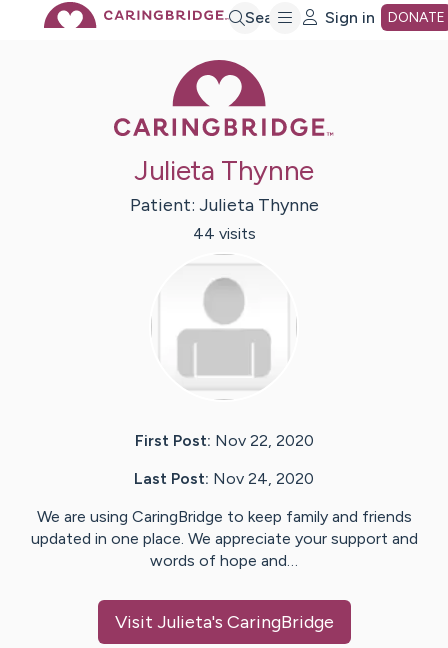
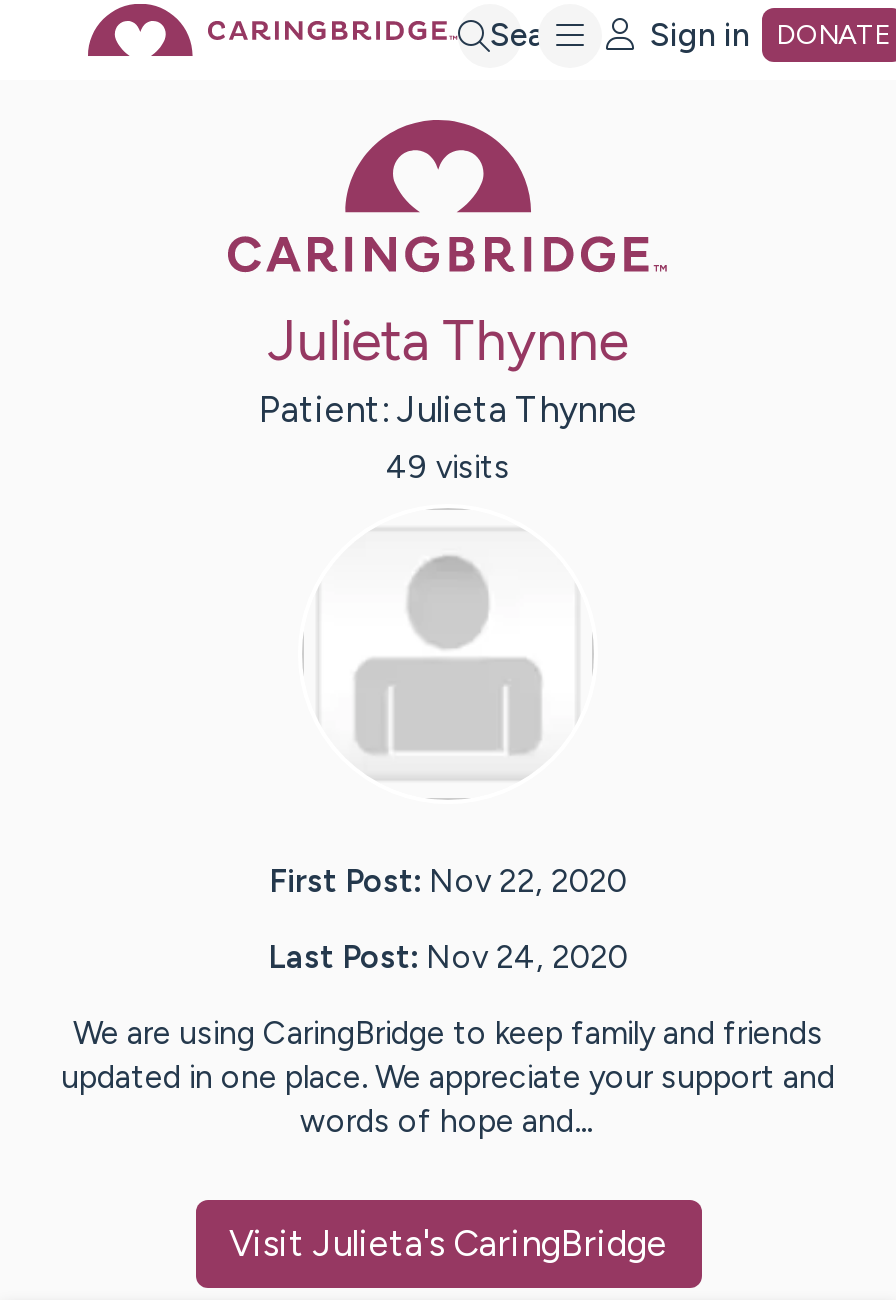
[192,224,255,243] 44 visits -> [386,449,510,487] 49 visits

